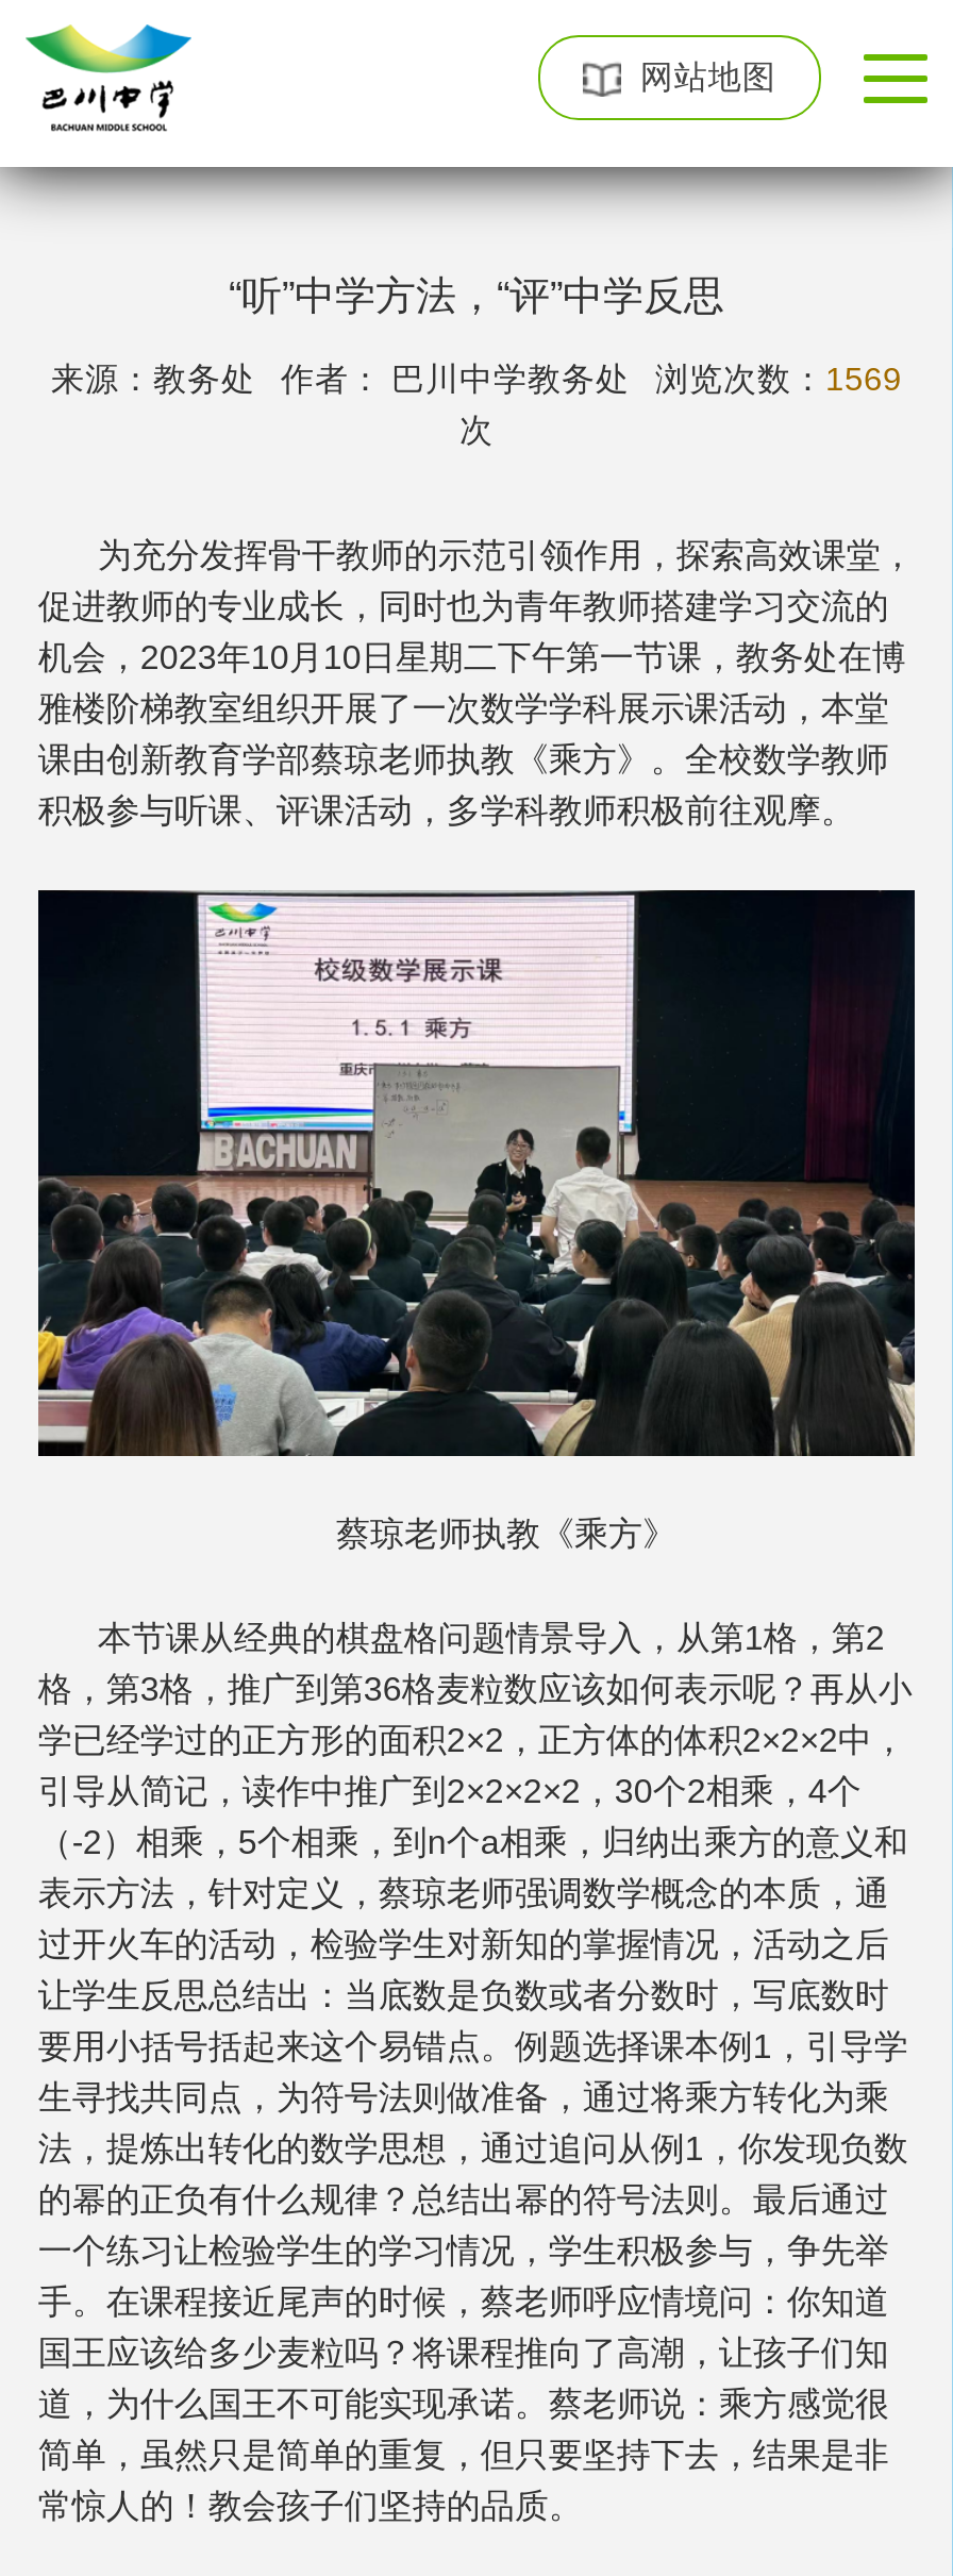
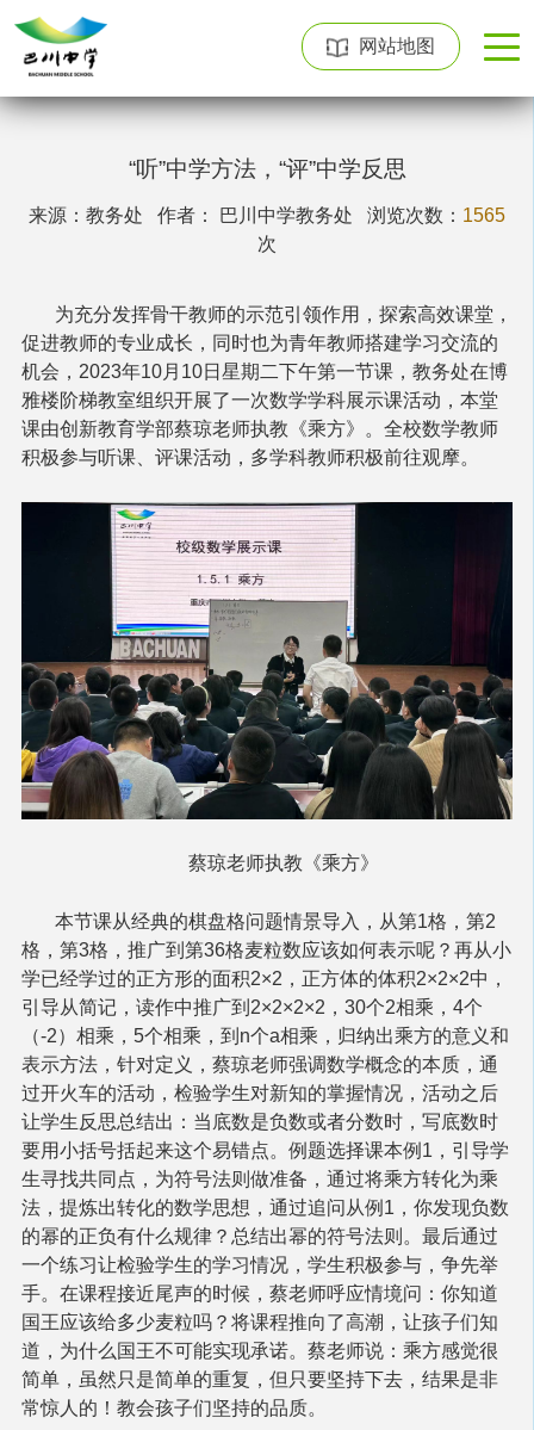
[51,359,902,396] 来源：教务处 作者： 巴川中学教务处浏览次数：1569 -> [29,205,505,225] 来源：教务处 作者： 巴川中学教务处浏览次数：1565

